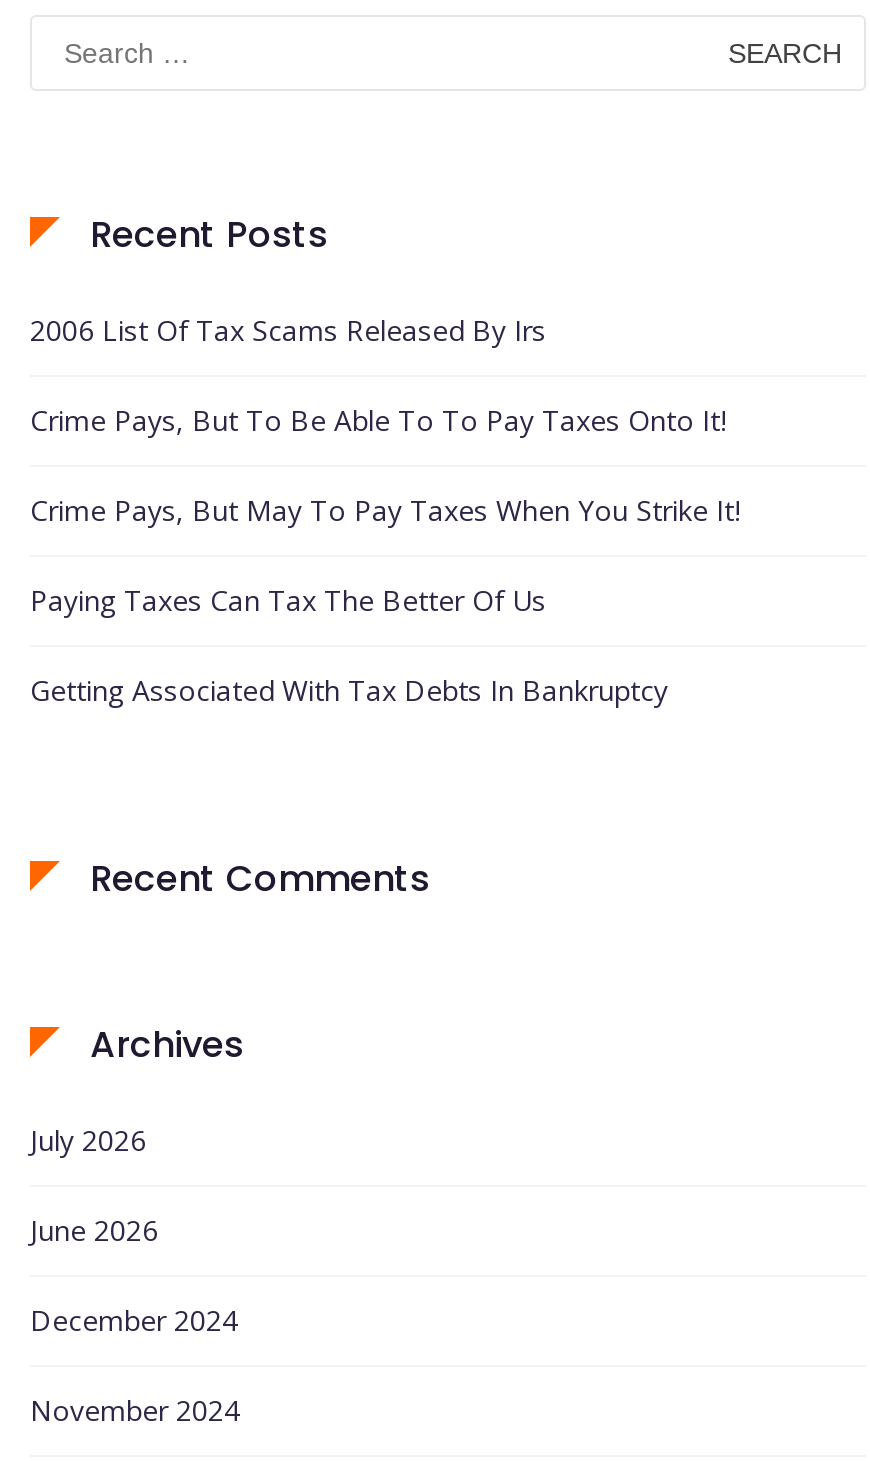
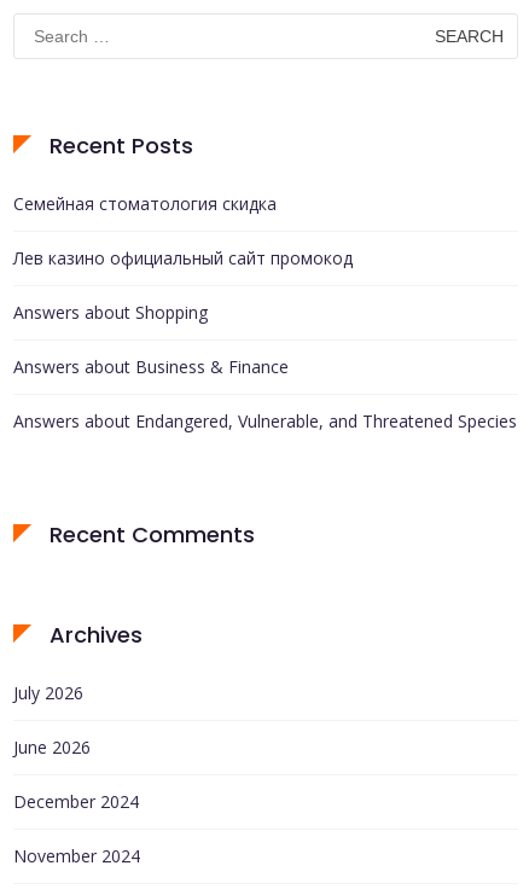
[30,311,546,349] 2006 List Of Tax Scams Released By Irs -> [13,192,277,215] Семейная стоматология скидка
[30,401,726,439] Crime Pays, But To Be Able To To Pay Taxes Onto It! -> [13,246,353,269] Лев казино официальный сайт промокод
[30,491,740,529] Crime Pays, But May To Pay Taxes When You Strike It! -> [13,301,208,324] Answers about Shopping
[30,581,546,619] Paying Taxes Can Tax The Better Of Us -> [13,355,289,378] Answers about Business & Finance
[30,671,668,709] Getting Associated With Tax Debts In Bankruptcy -> [13,409,517,432] Answers about Endangered, Vulnerable, and Threatened Species

